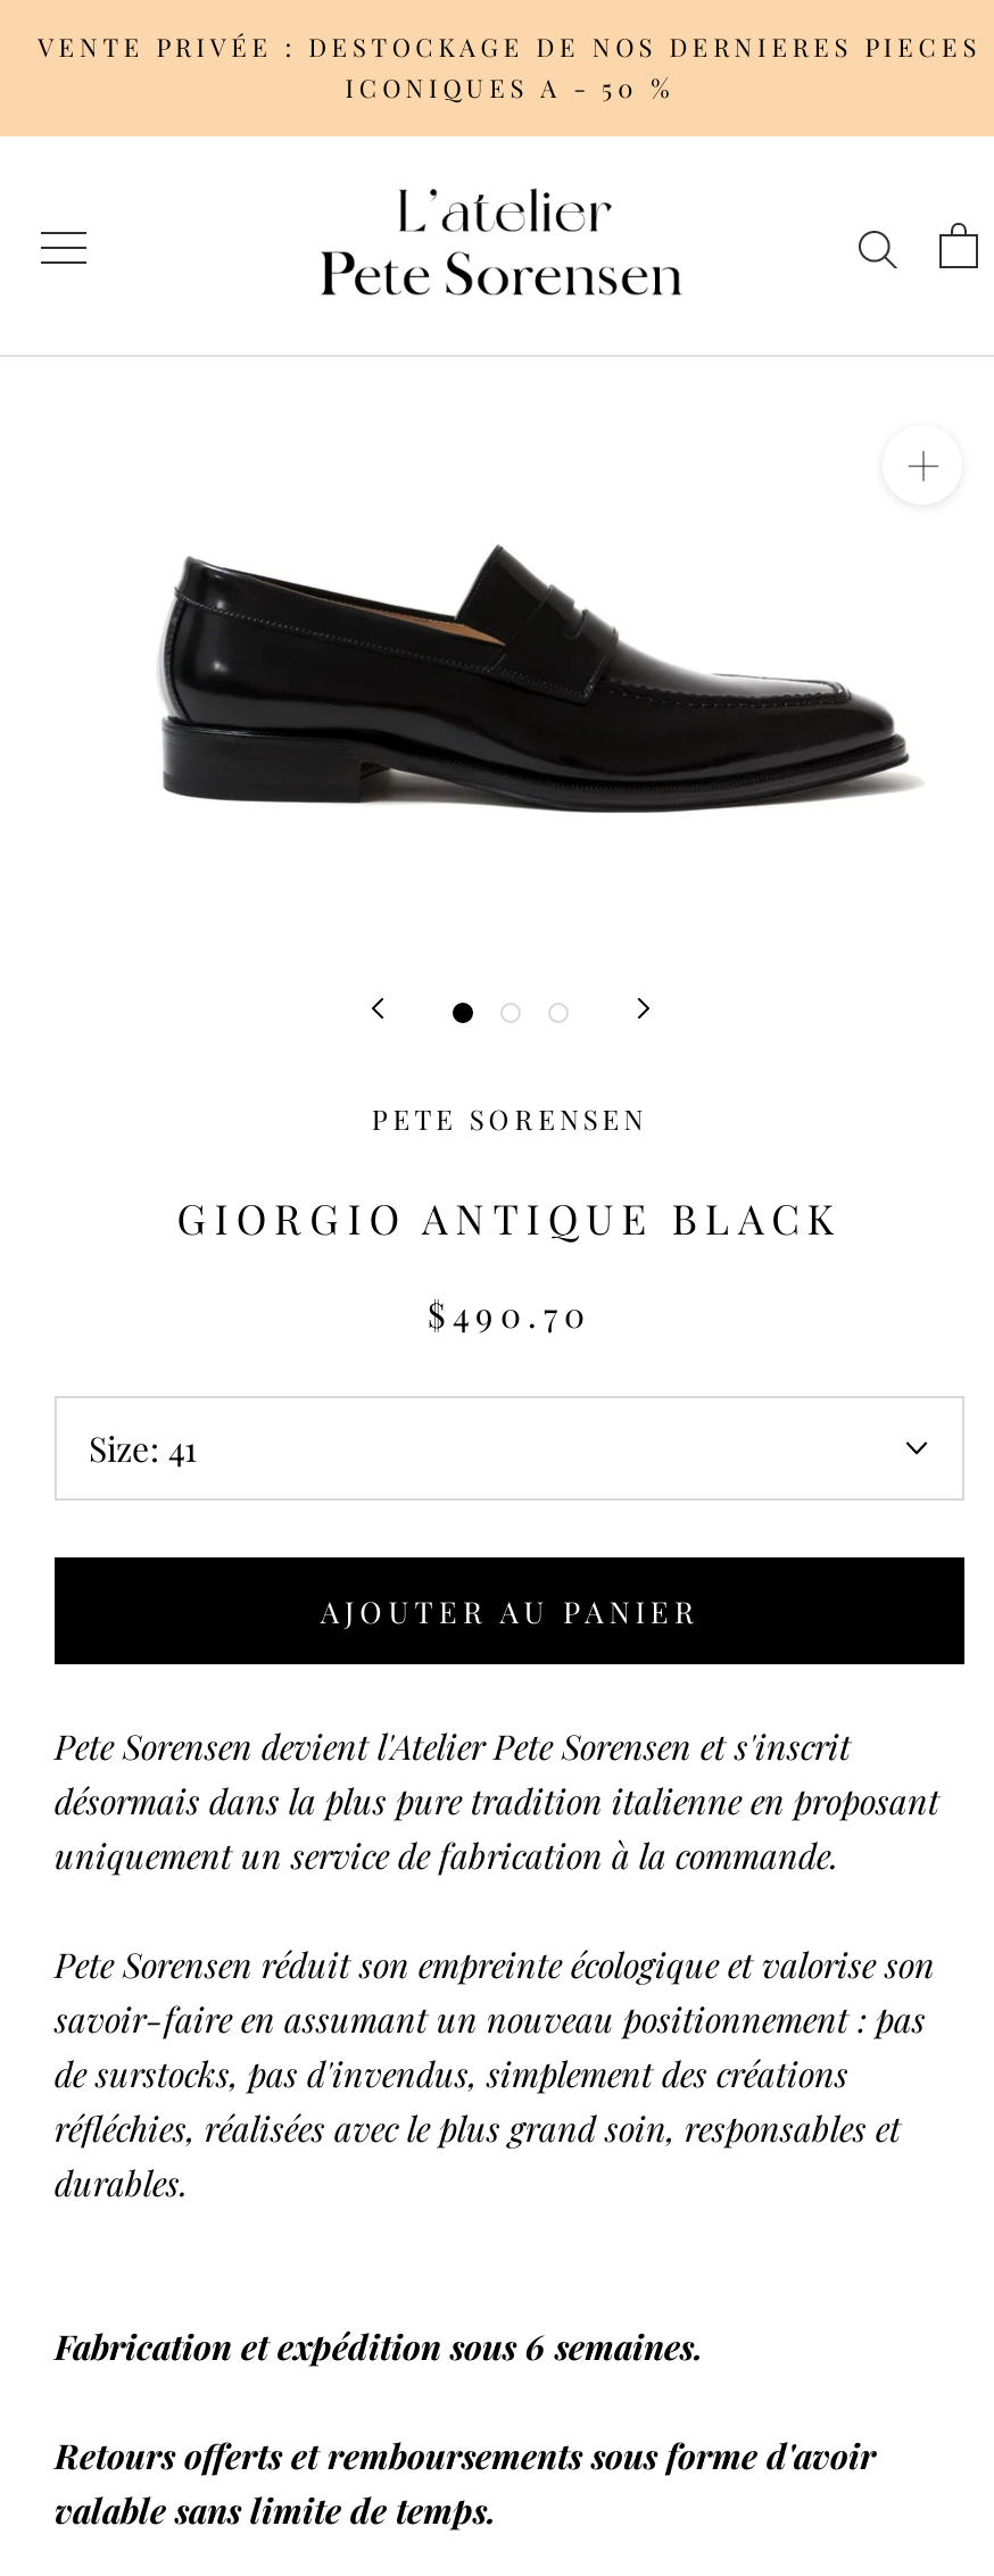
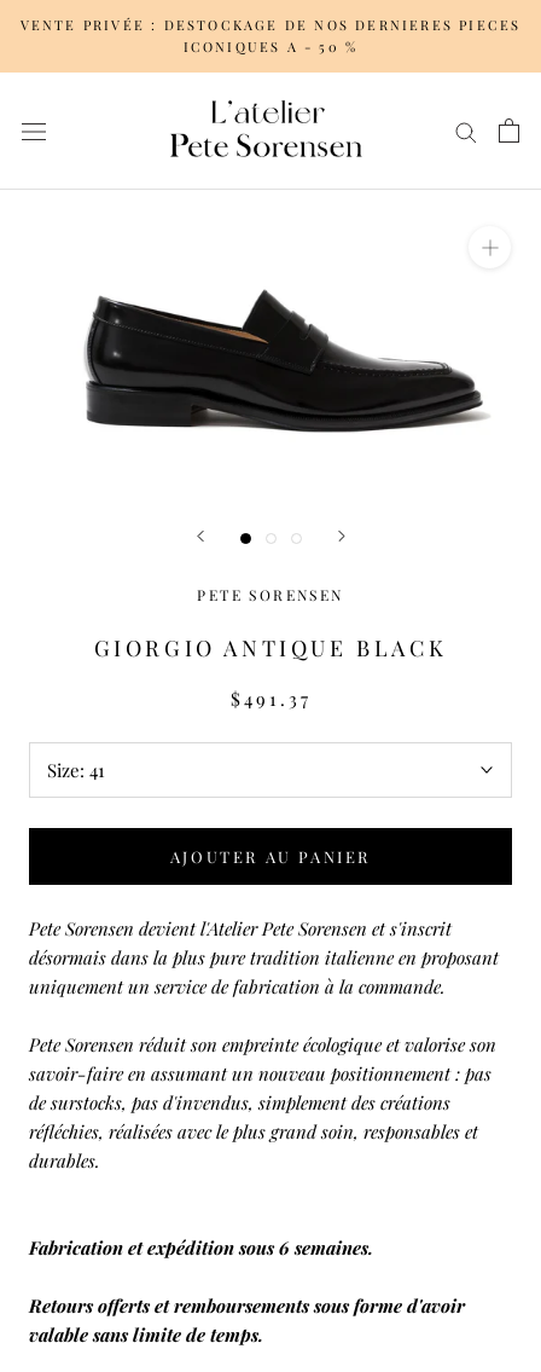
[428,1292,591,1338] $490.70 -> [230,687,311,711] $491.37

